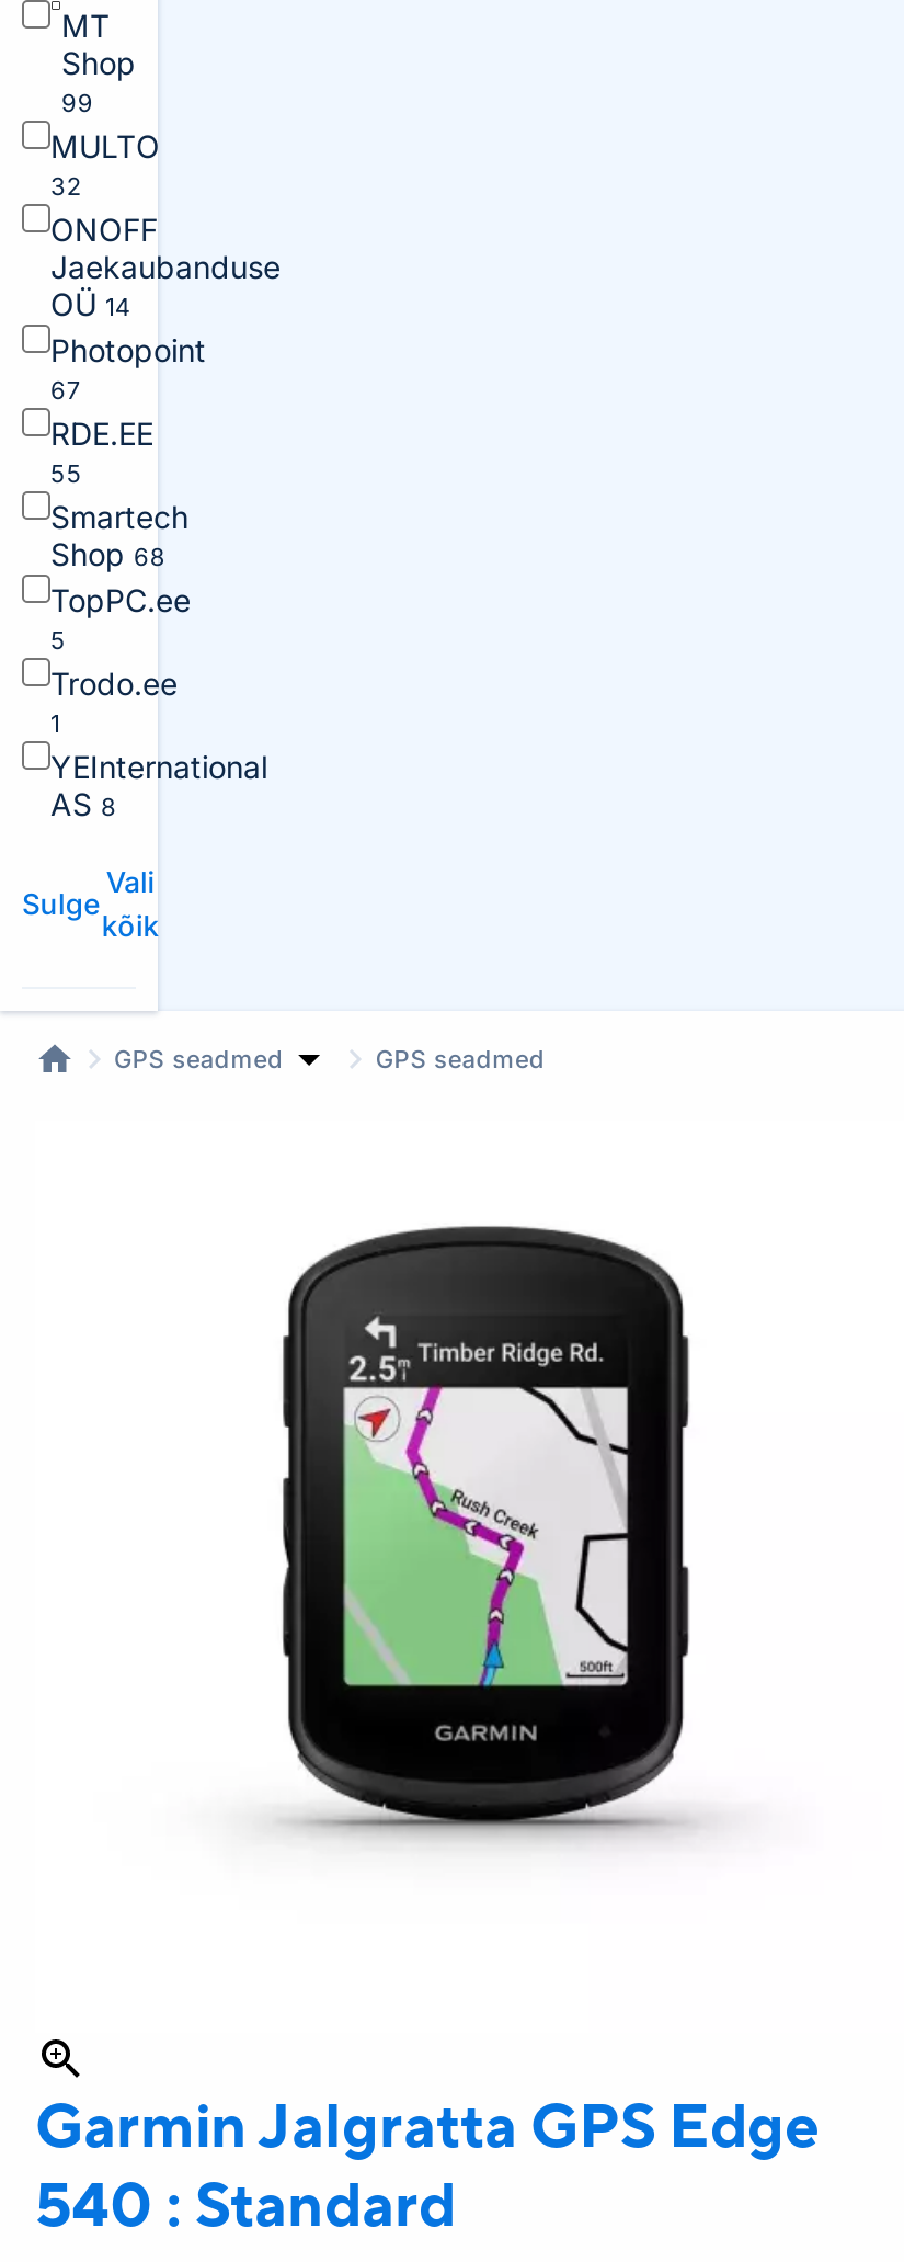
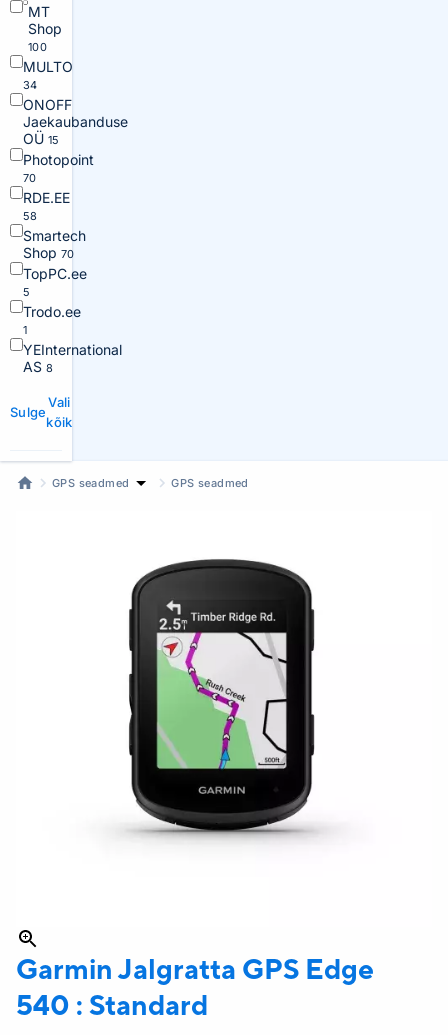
[61,88,94,118] 99 -> [28,40,47,54] 100
[50,171,83,202] 32 -> [23,78,38,92] 34
[50,285,131,322] OÜ 14 -> [23,130,60,147] OÜ 15
[50,375,81,406] 67 -> [23,171,37,185] 70
[50,458,83,489] 55 -> [23,209,38,223] 58
[50,535,166,572] Shop 68 -> [23,244,75,261] Shop 70

